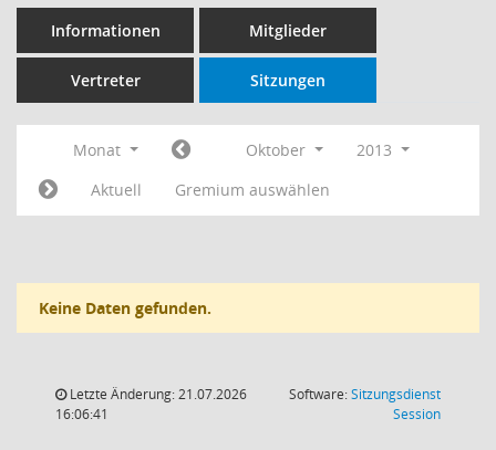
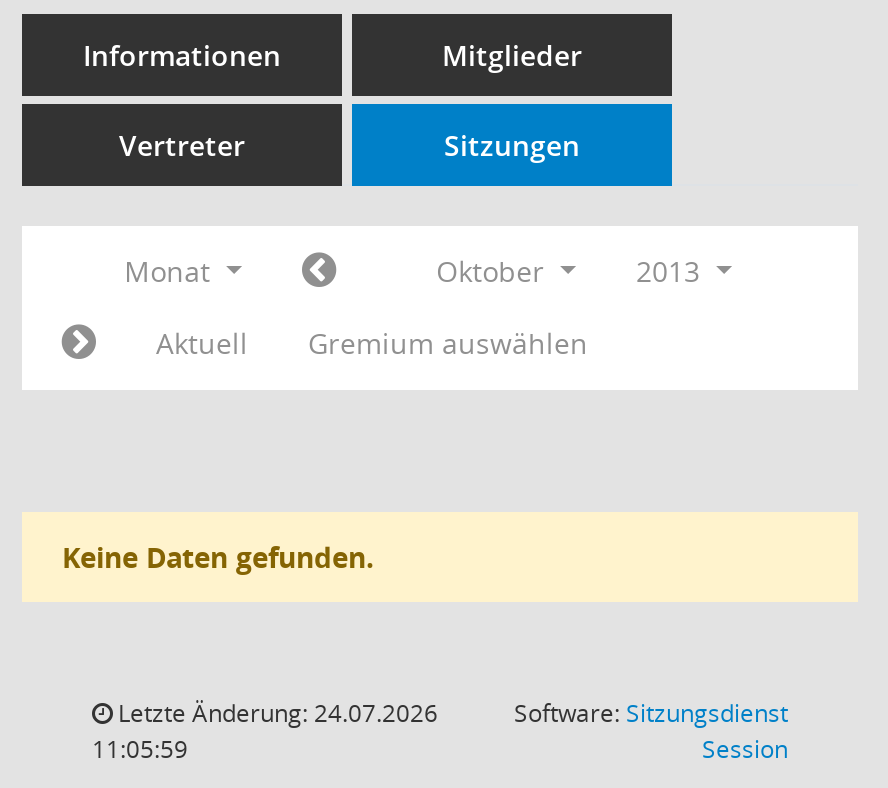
[66,385,247,404] Letzte Änderung: 21.07.2026 -> [112,696,438,730] Letzte Änderung: 24.07.2026
[55,405,108,423] 16:06:41 -> [92,732,188,766] 11:05:59

